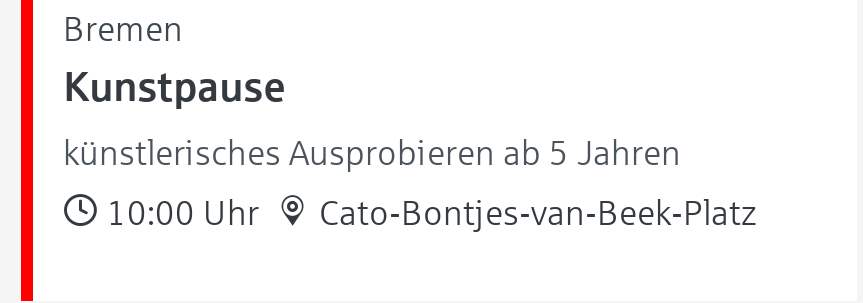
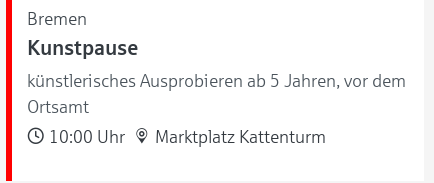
[63,133,681,173] künstlerisches Ausprobieren ab 5 Jahren -> [27,71,406,117] künstlerisches Ausprobieren ab 5 Jahren, vor dem | Ortsamt
[311,193,757,233] Cato-Bontjes-van-Beek-Platz -> [151,127,326,147] Marktplatz Kattenturm

